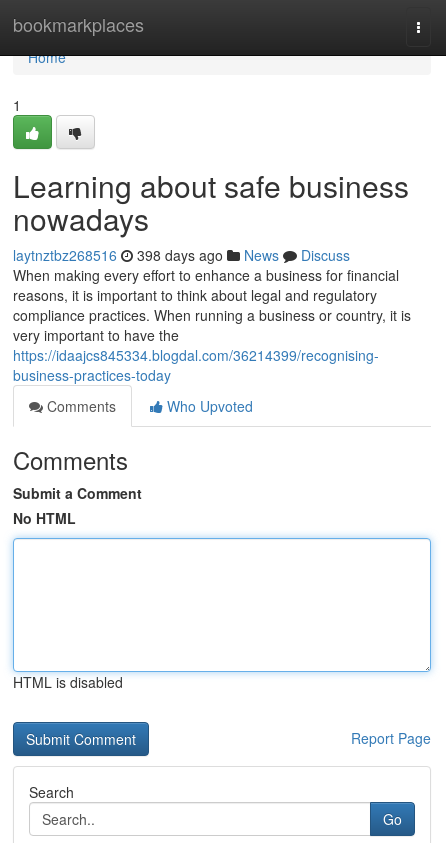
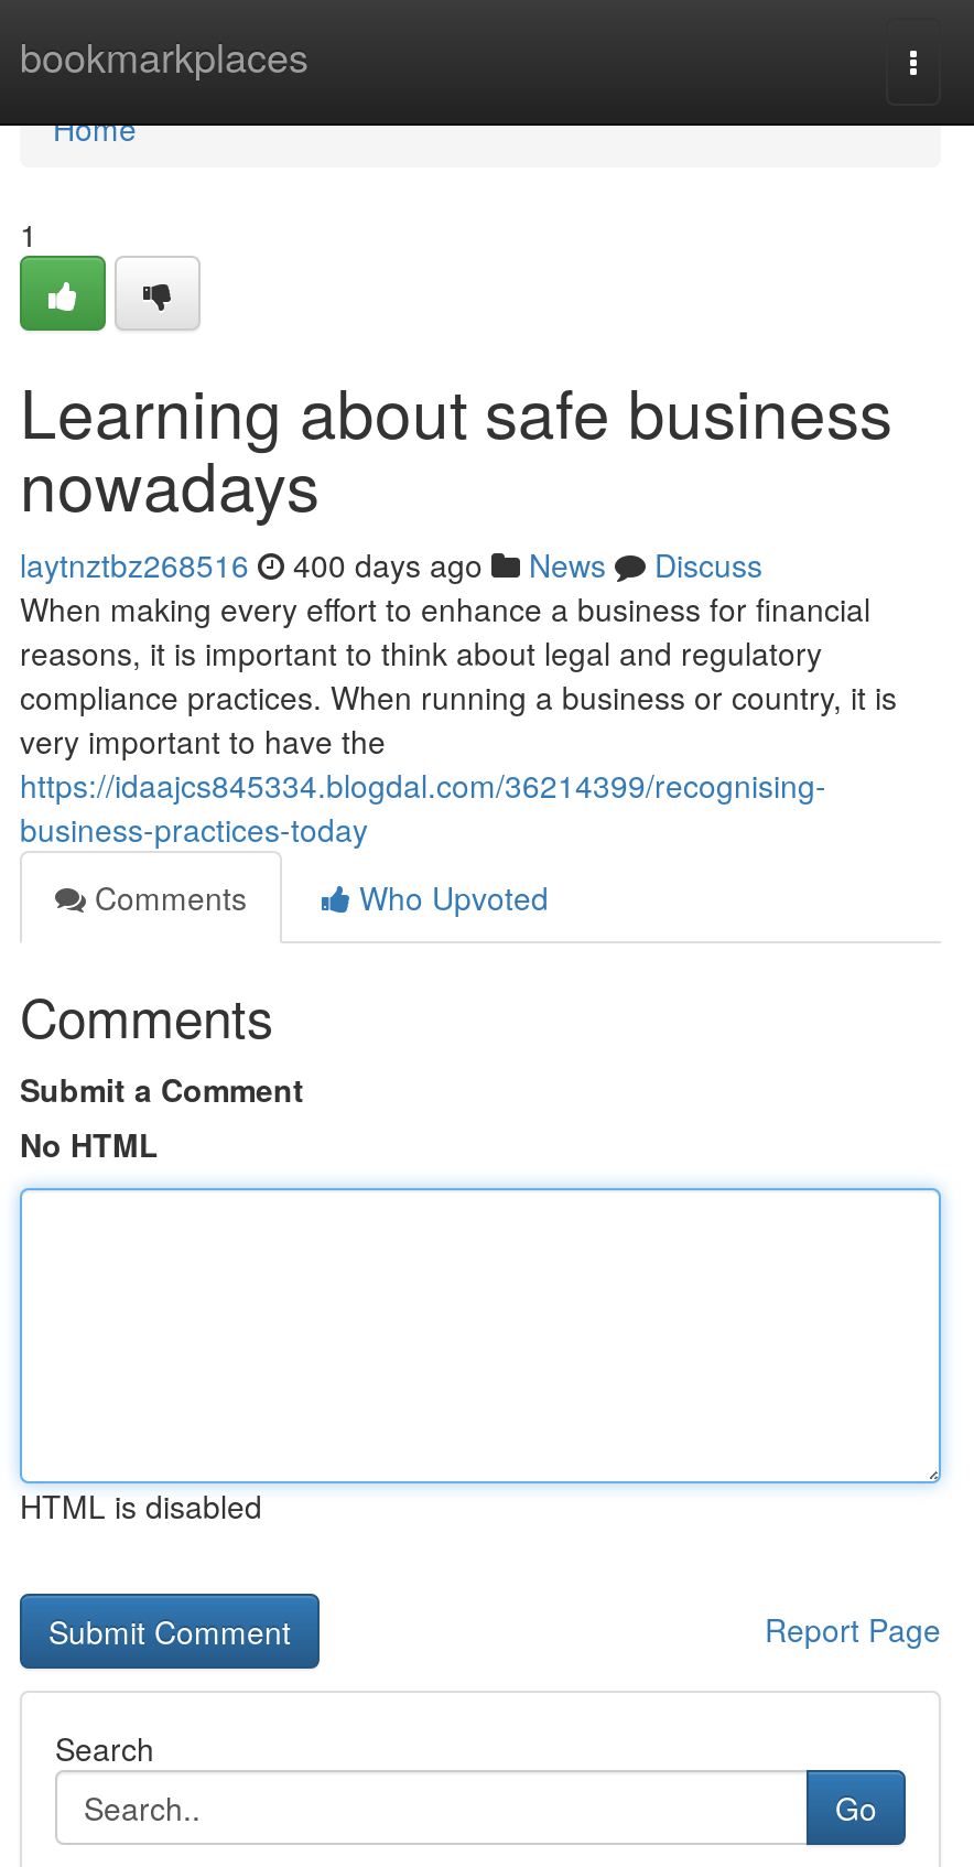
[13,245,350,265] laytnztbz268516 398 days ago News Discuss -> [20,542,762,586] laytnztbz268516 400 days ago News Discuss

